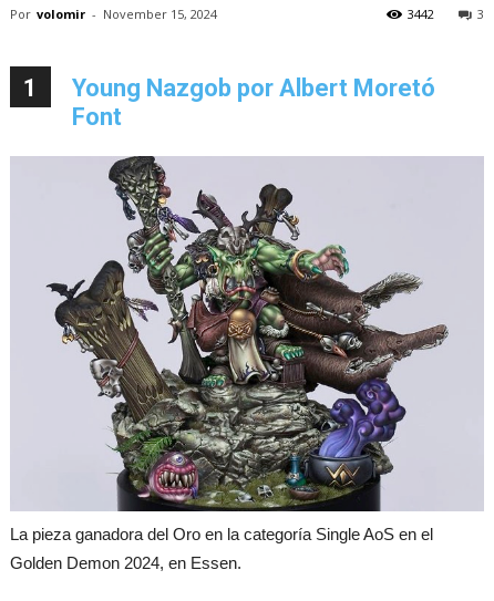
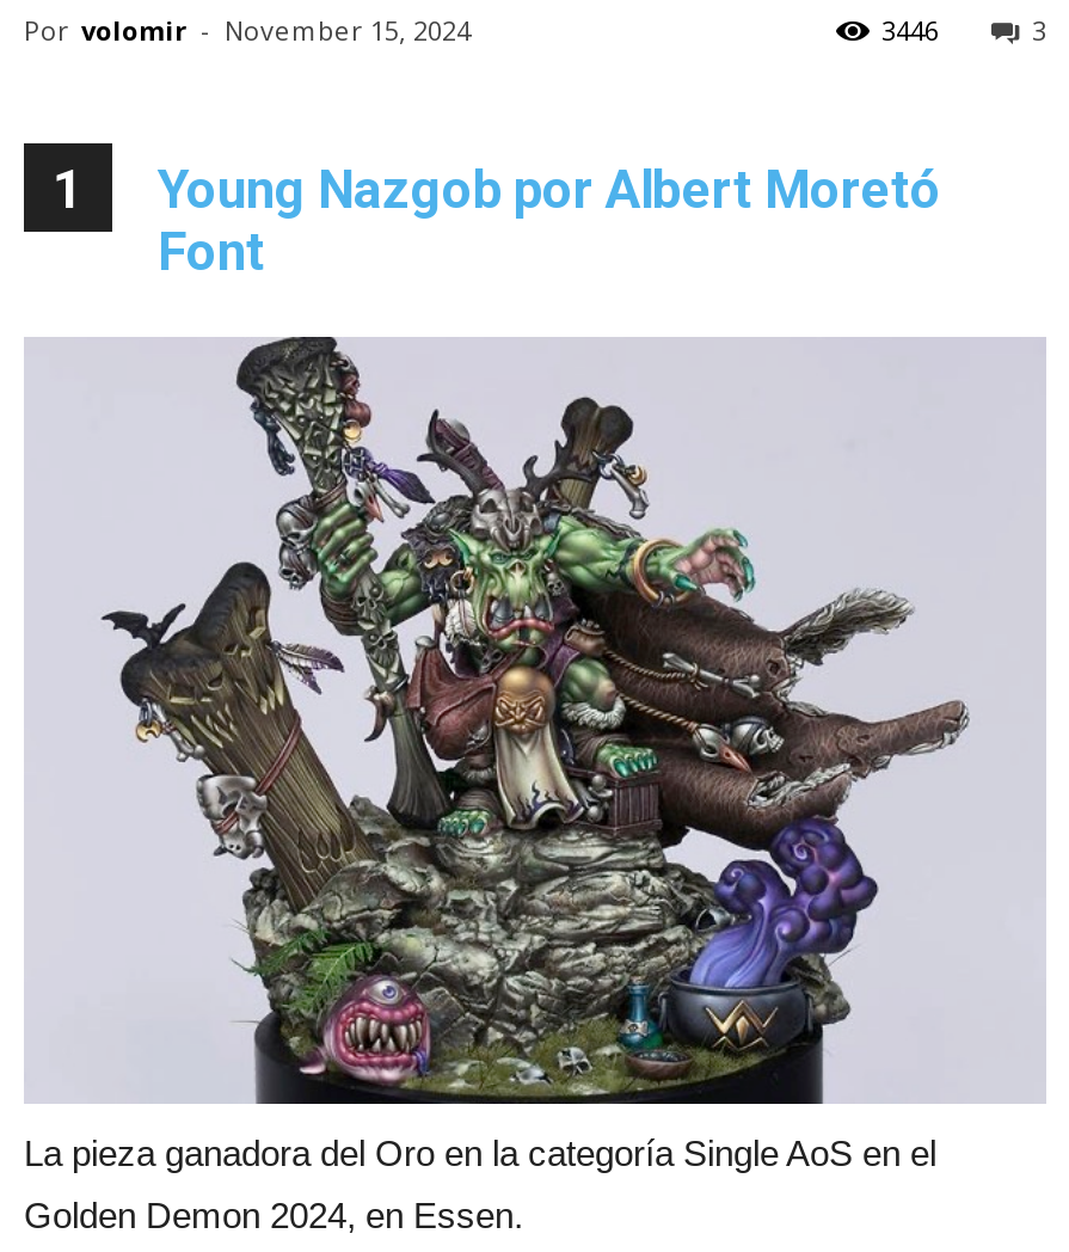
[408,6,434,22] 3442 -> [881,12,939,48] 3446

